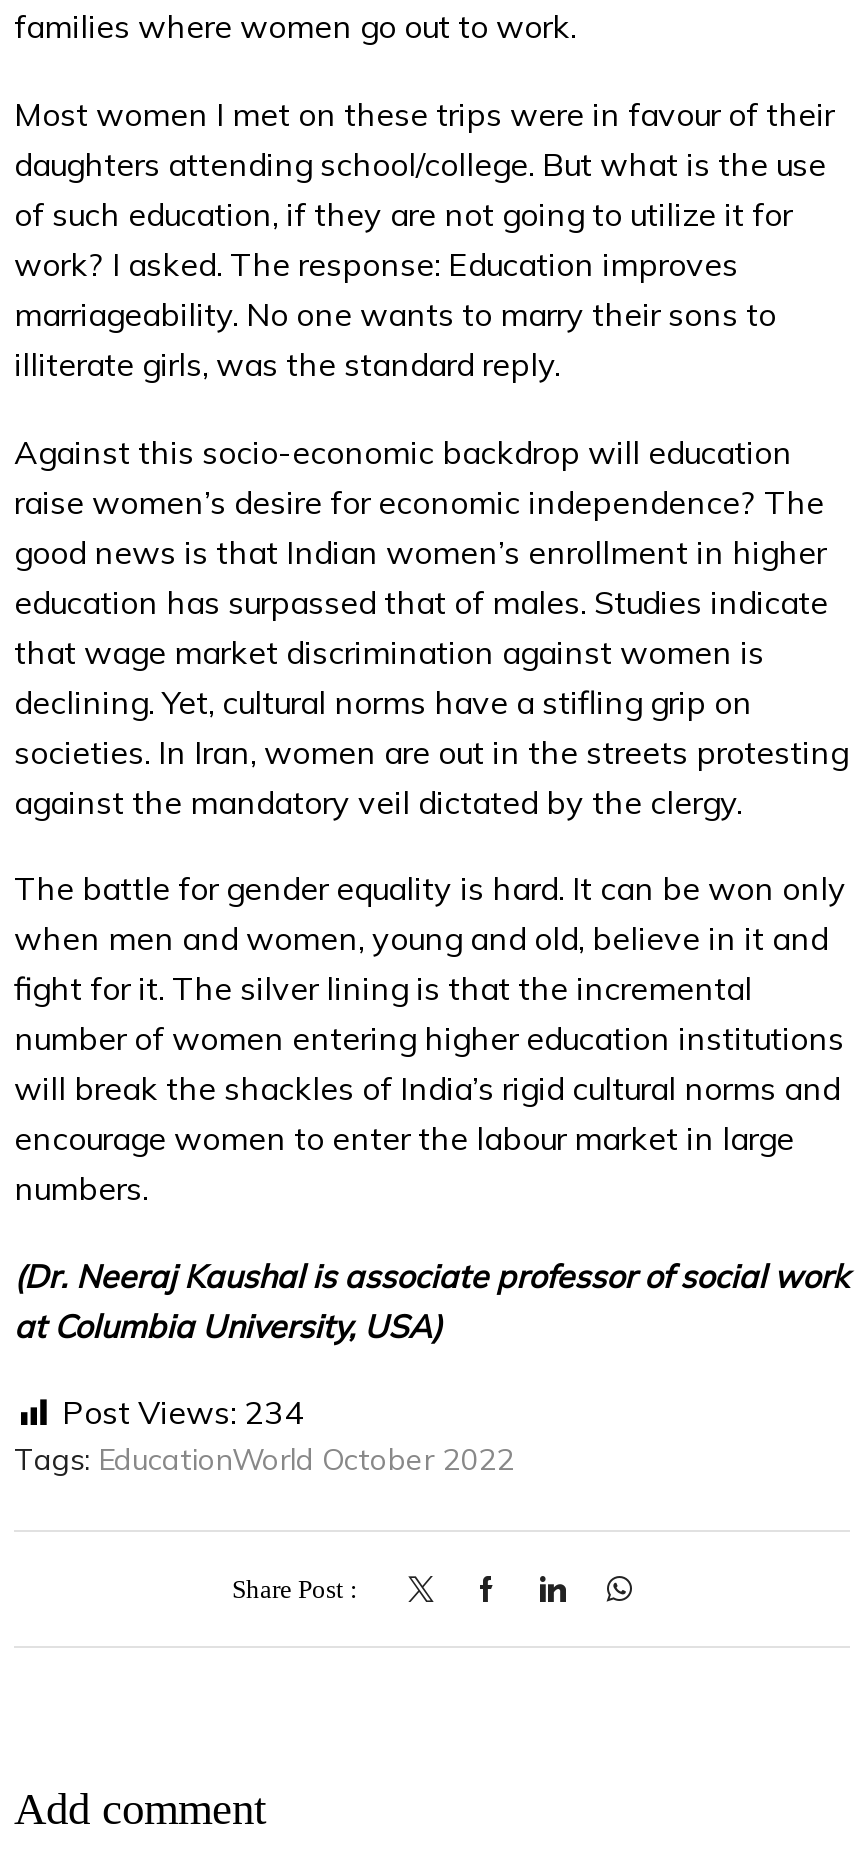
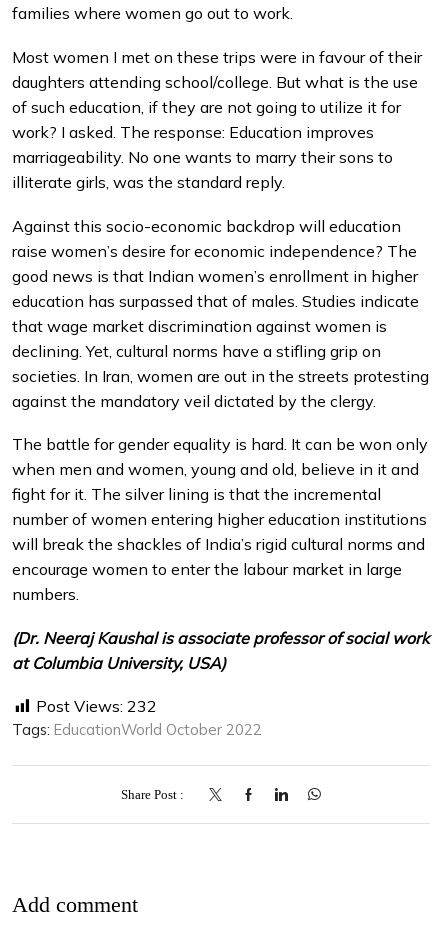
[62,1393,304,1433] Post Views: 234 -> [36,696,157,716] Post Views: 232

